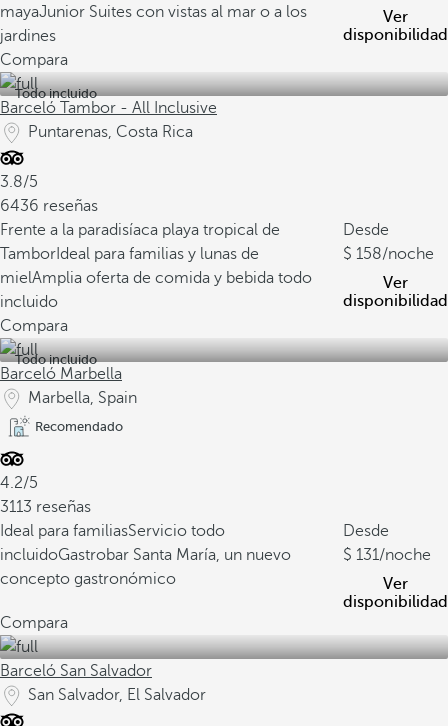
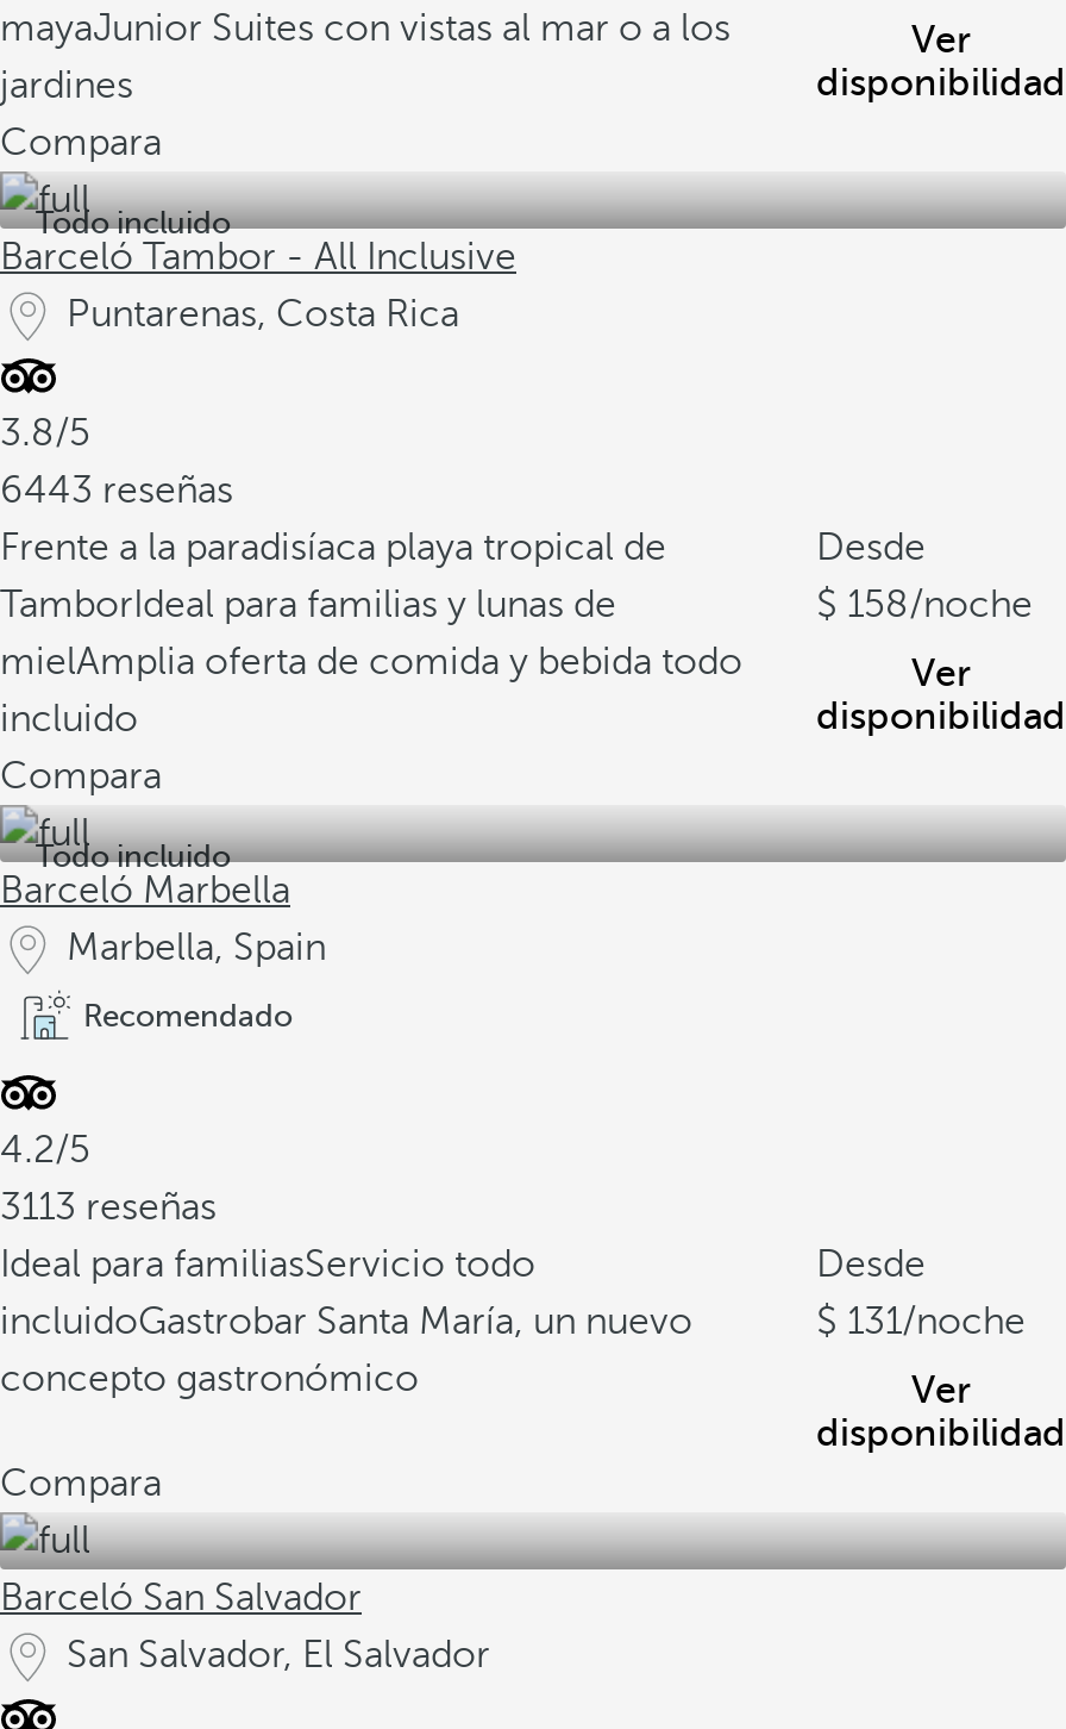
[0,197,98,215] 6436 reseñas -> [0,469,233,512] 6443 reseñas

